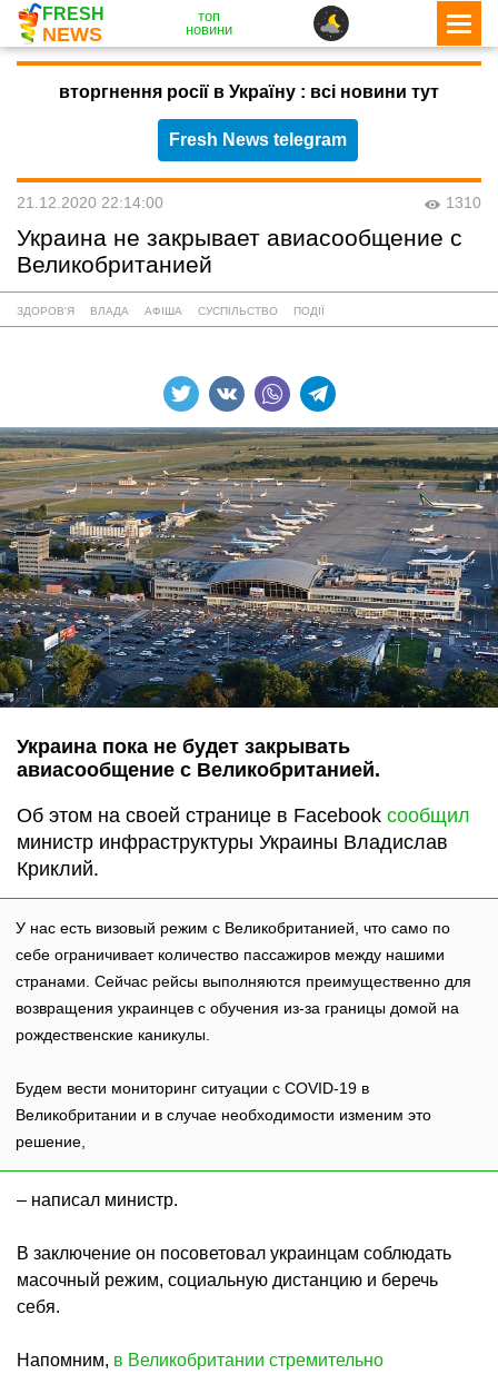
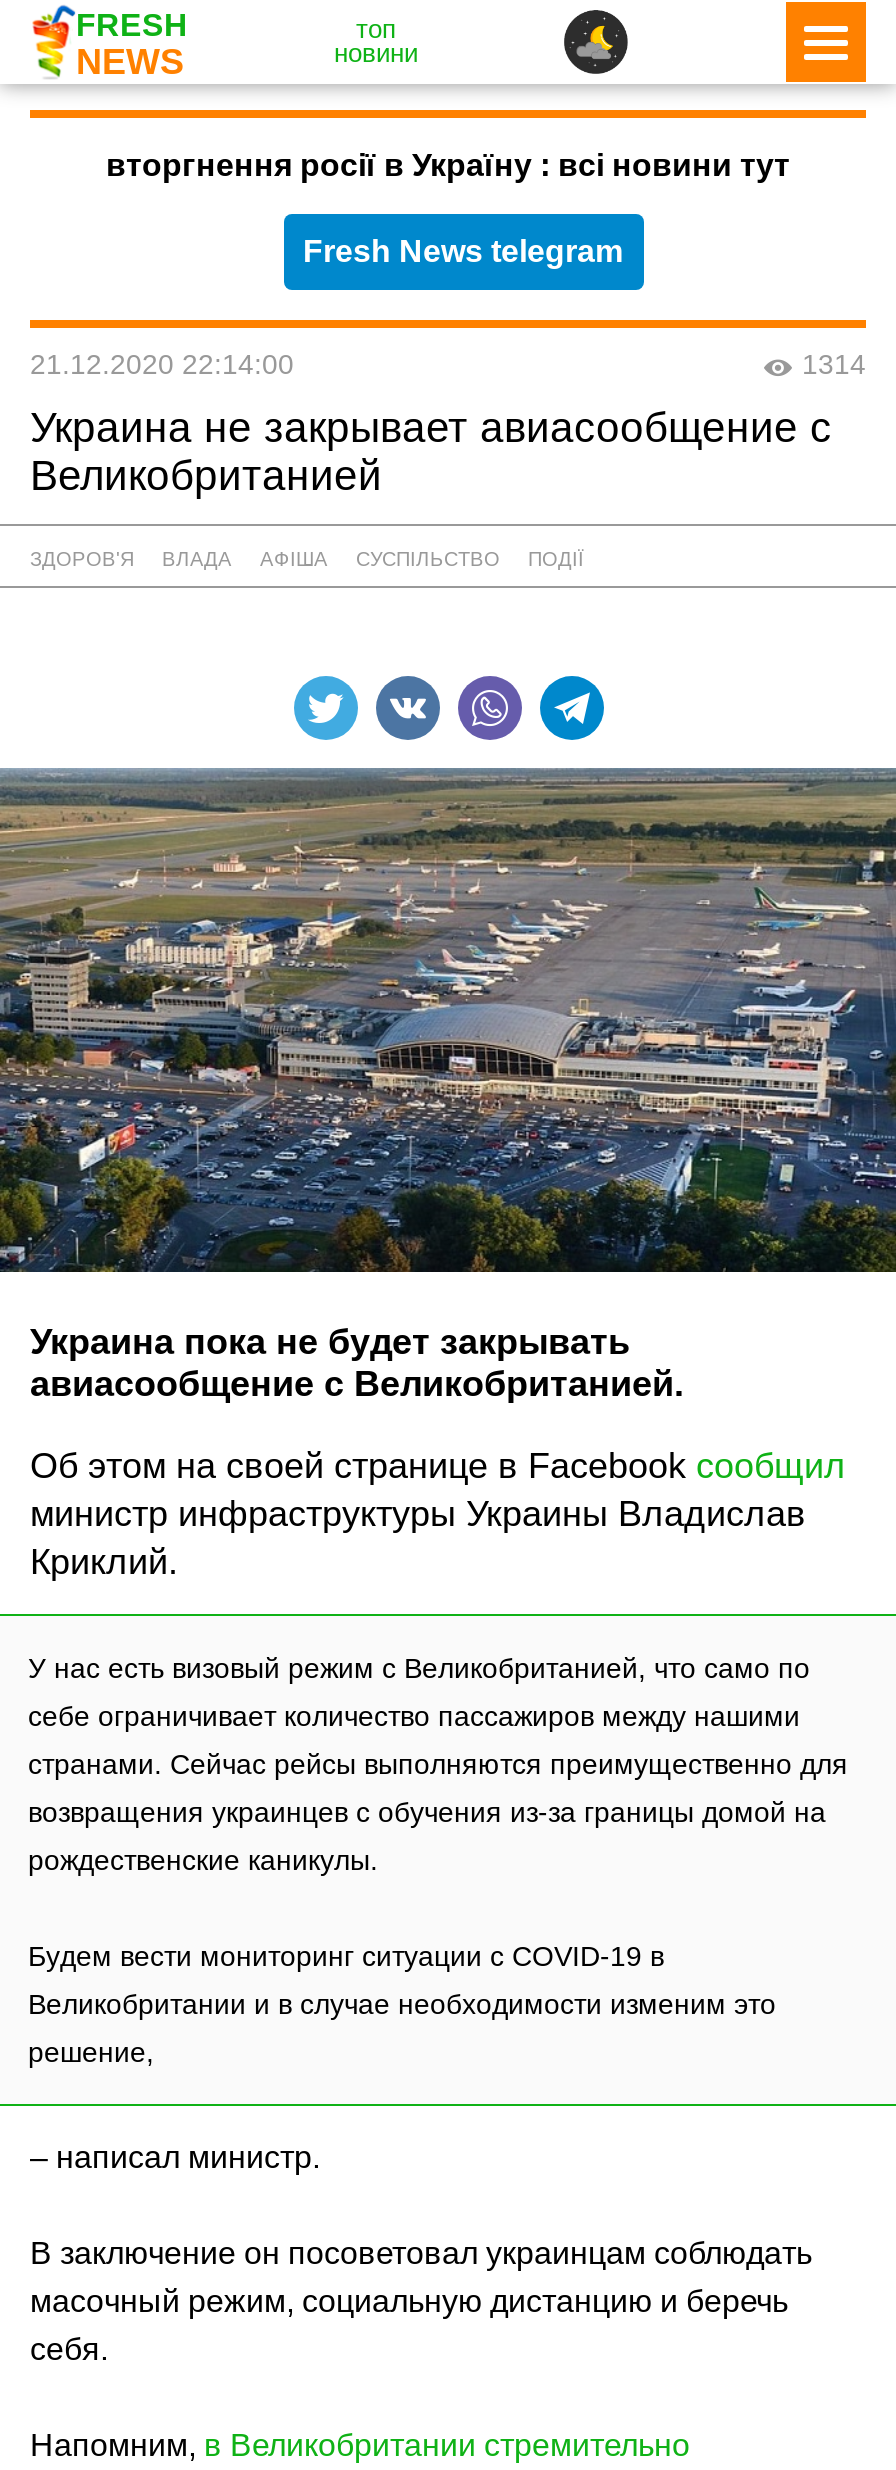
[446,194,481,211] 1310 -> [802,348,866,380] 1314

